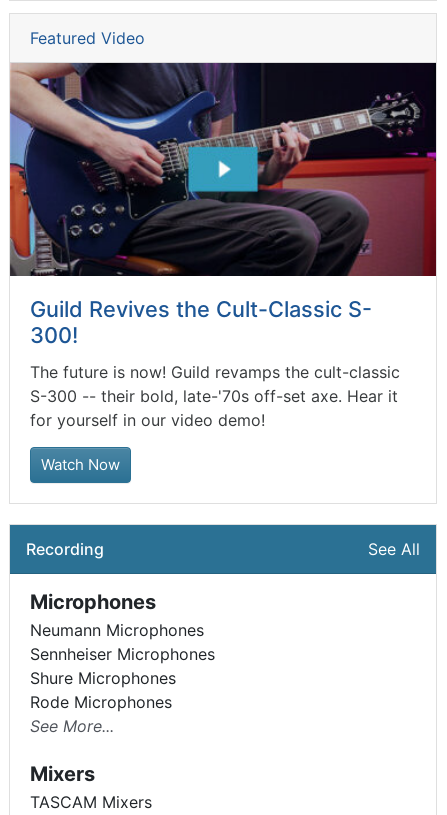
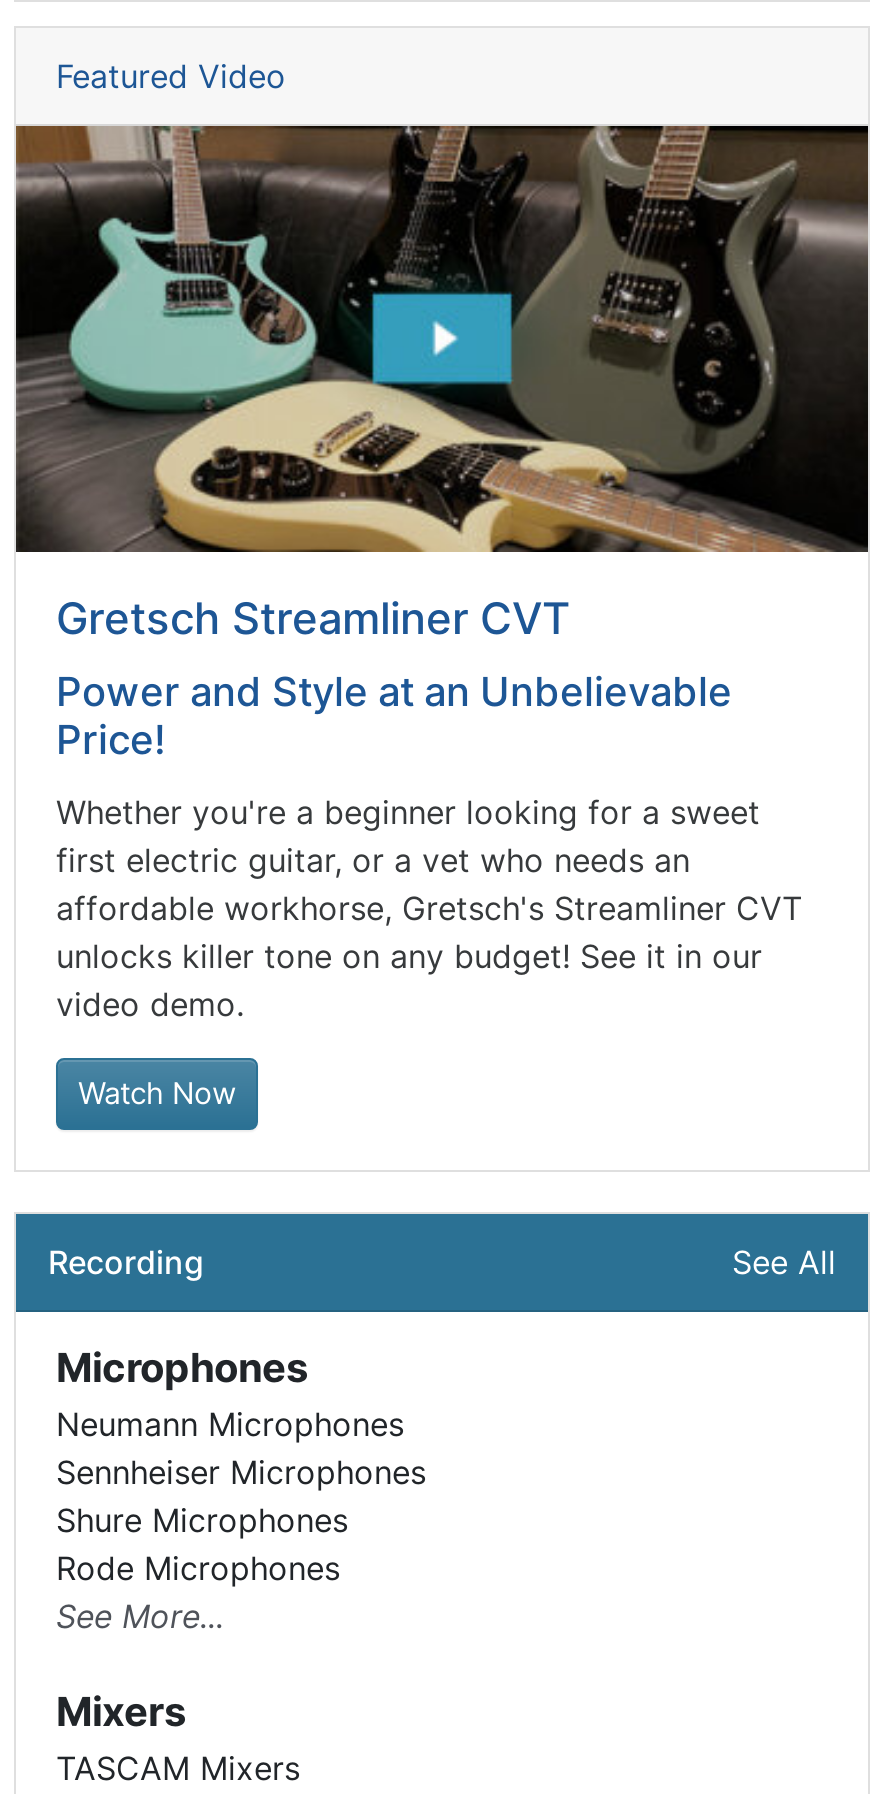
[9,62,437,430] [image] | Guild Revives the Cult-Classic S- | 300! | The future is now! Guild revamps the cult-classic | S-300 -- their bold, late-'70s off-set axe. Hear it | for yourself in our video demo! -> [14,124,870,1025] [image] | Gretsch Streamliner CVT | Power and Style at an Unbelievable | Price! | Whether you're a beginner looking for a sweet | first electric guitar, or a vet who needs an | affordable workhorse, Gretsch's Streamliner CVT | unlocks killer tone on any budget! See it in our | video demo.

